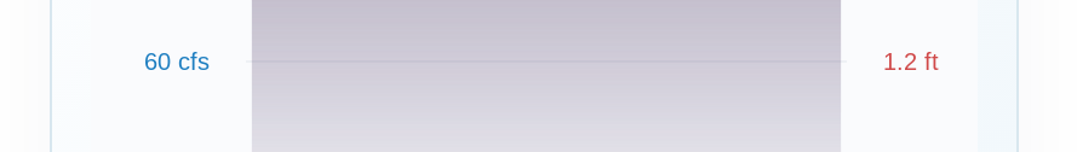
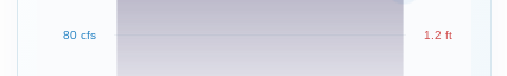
[144,48,210,75] 60 cfs -> [63,28,96,42] 80 cfs

